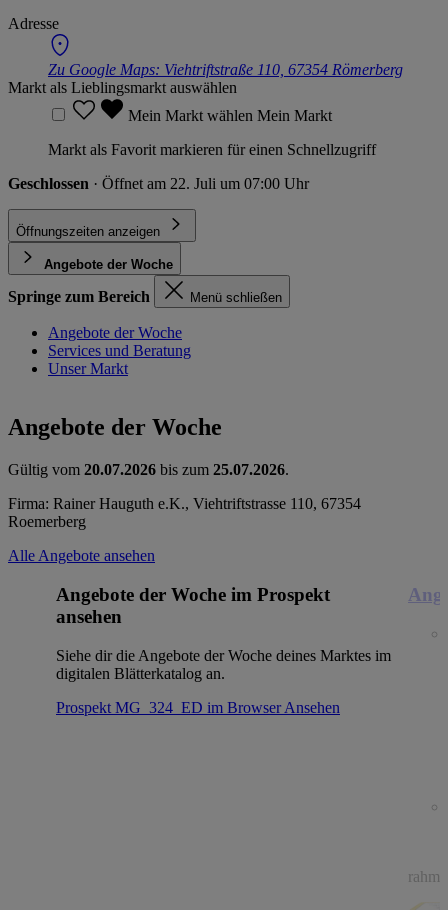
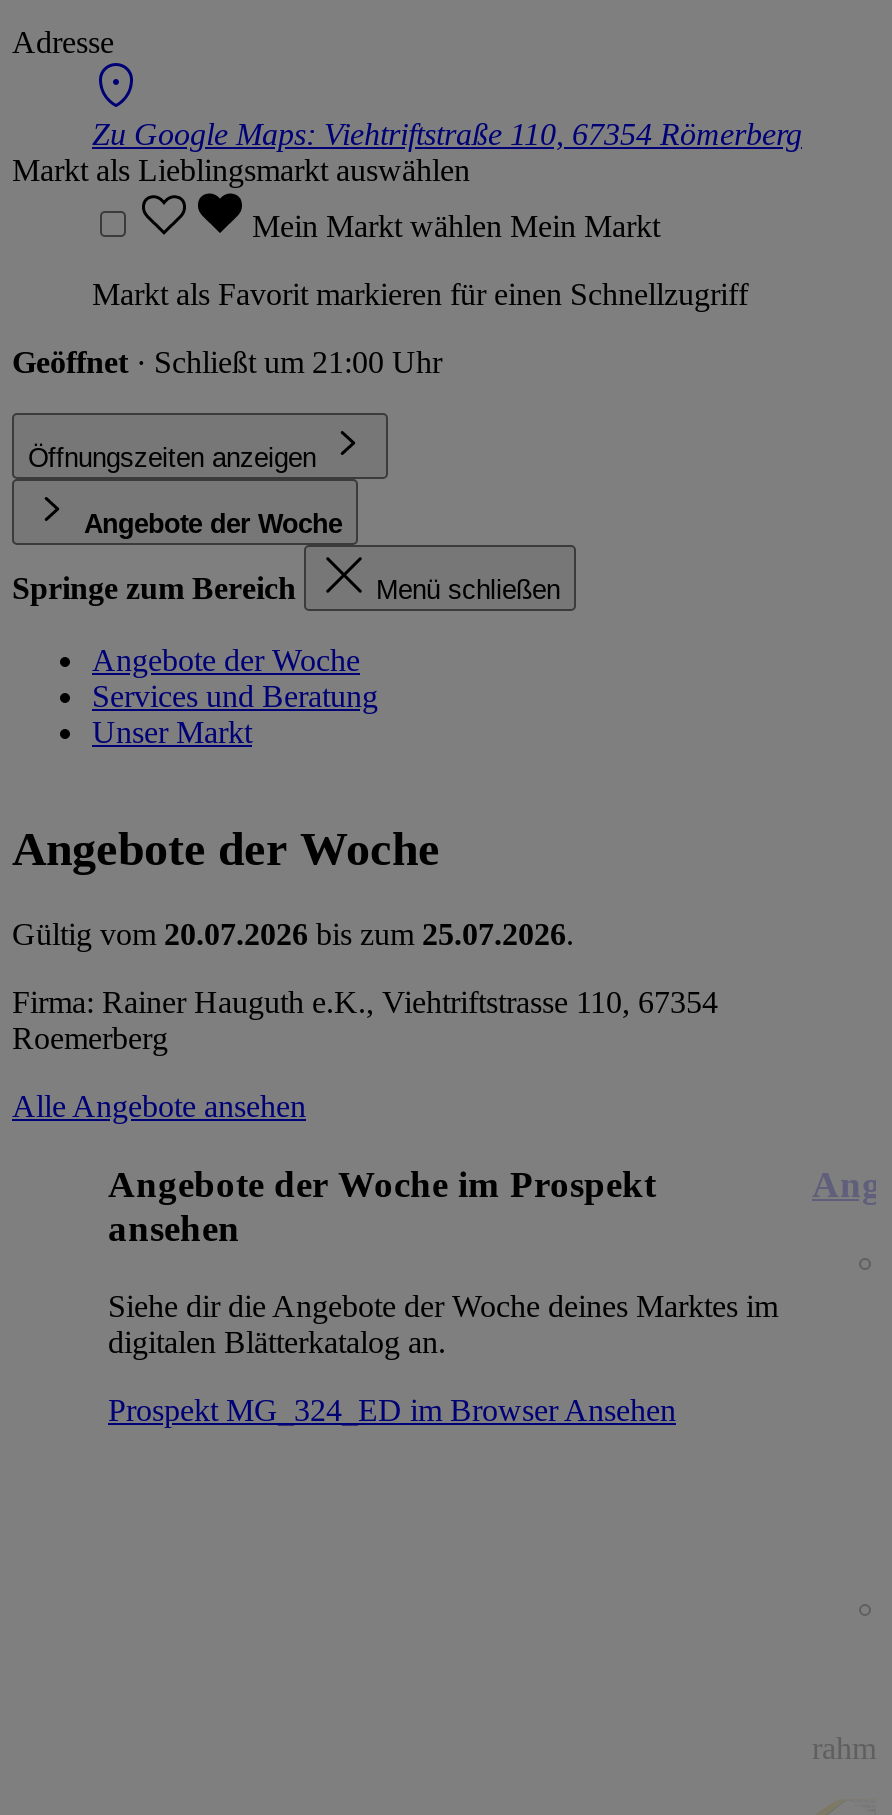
[8,174,309,191] Geschlossen · Öffnet am 22. Juli um 07:00 Uhr -> [12,344,442,378] Geöffnet · Schließt um 21:00 Uhr

